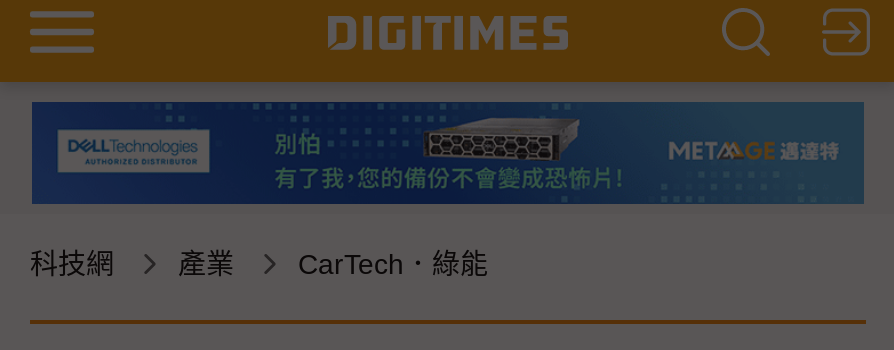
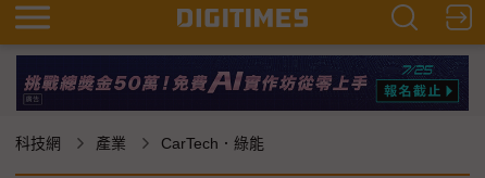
[30,100,866,206] [image] -> [15,54,470,112] [image]

